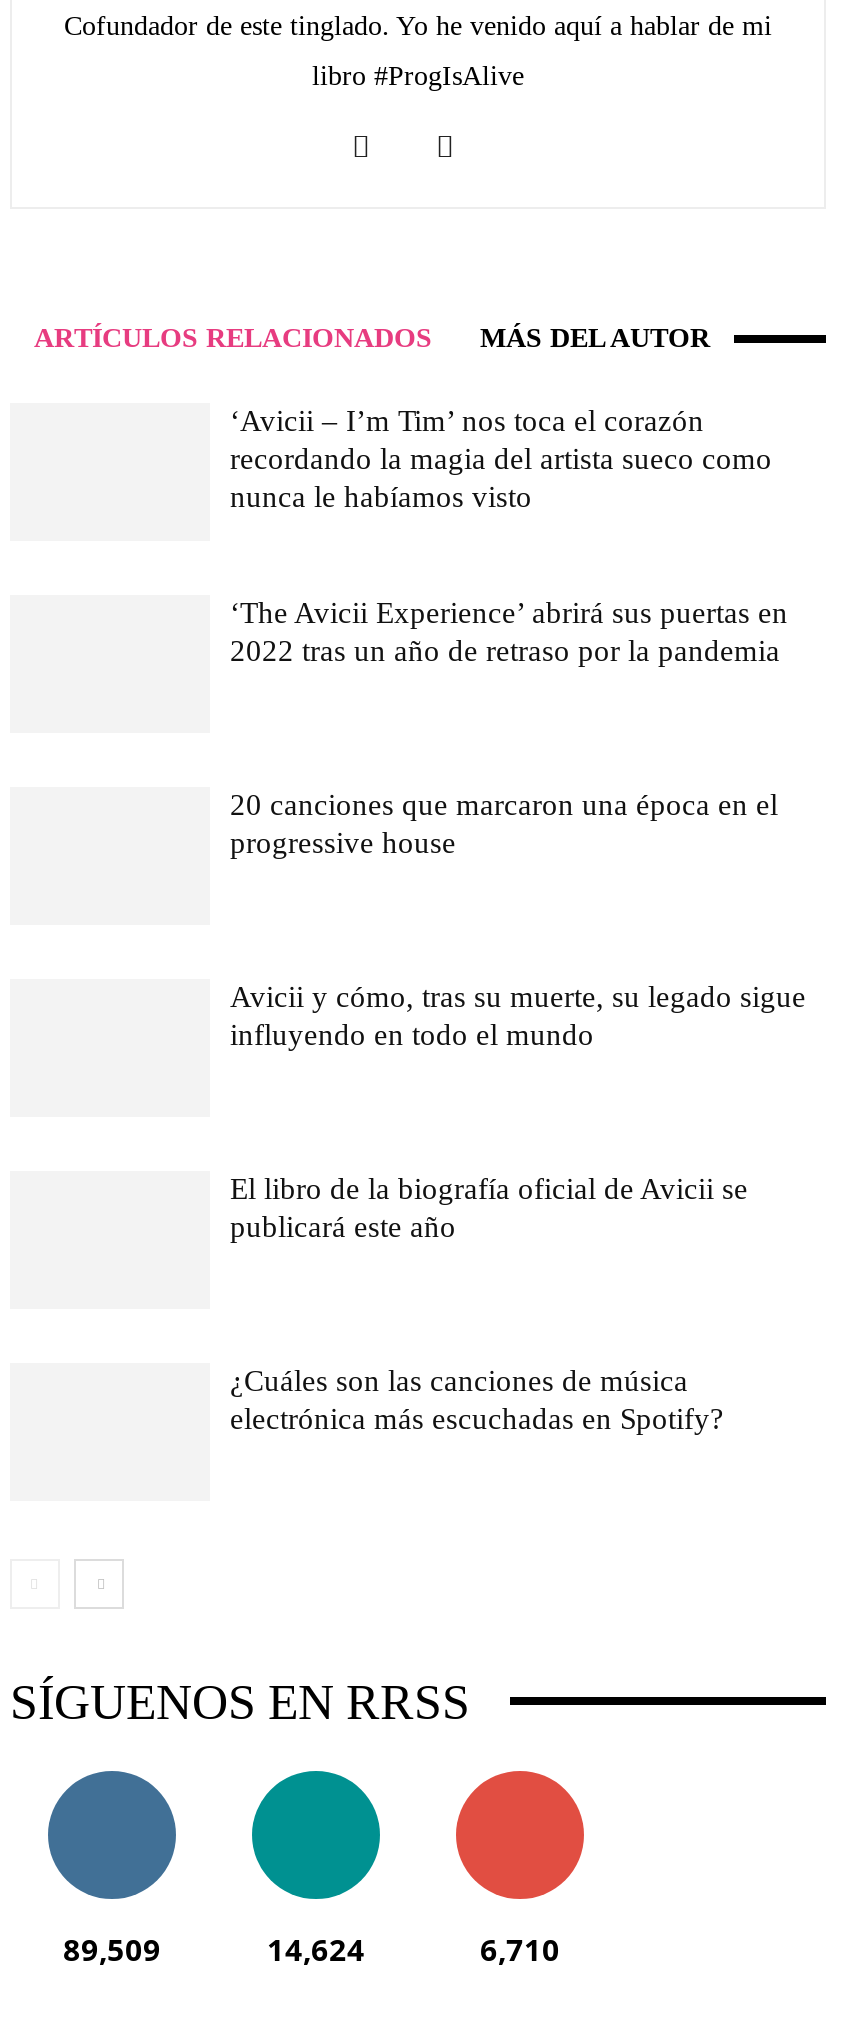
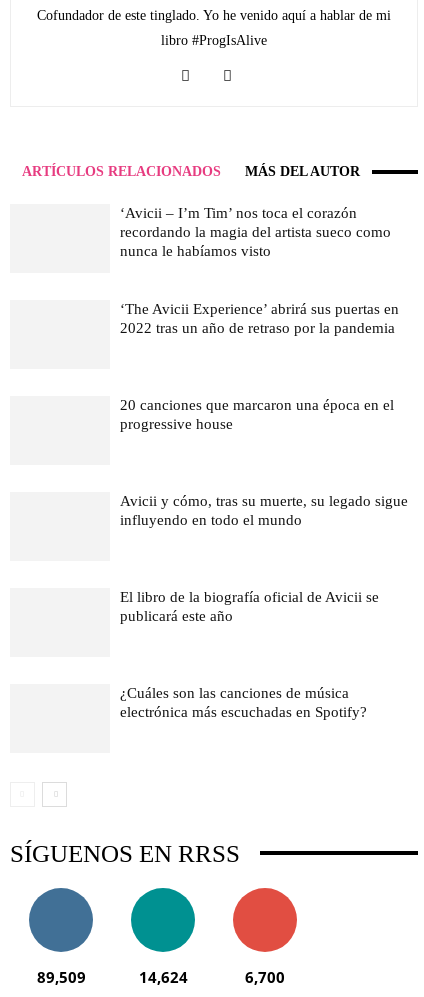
[480,1929,560,1969] 6,710 -> [245,967,285,987] 6,700

